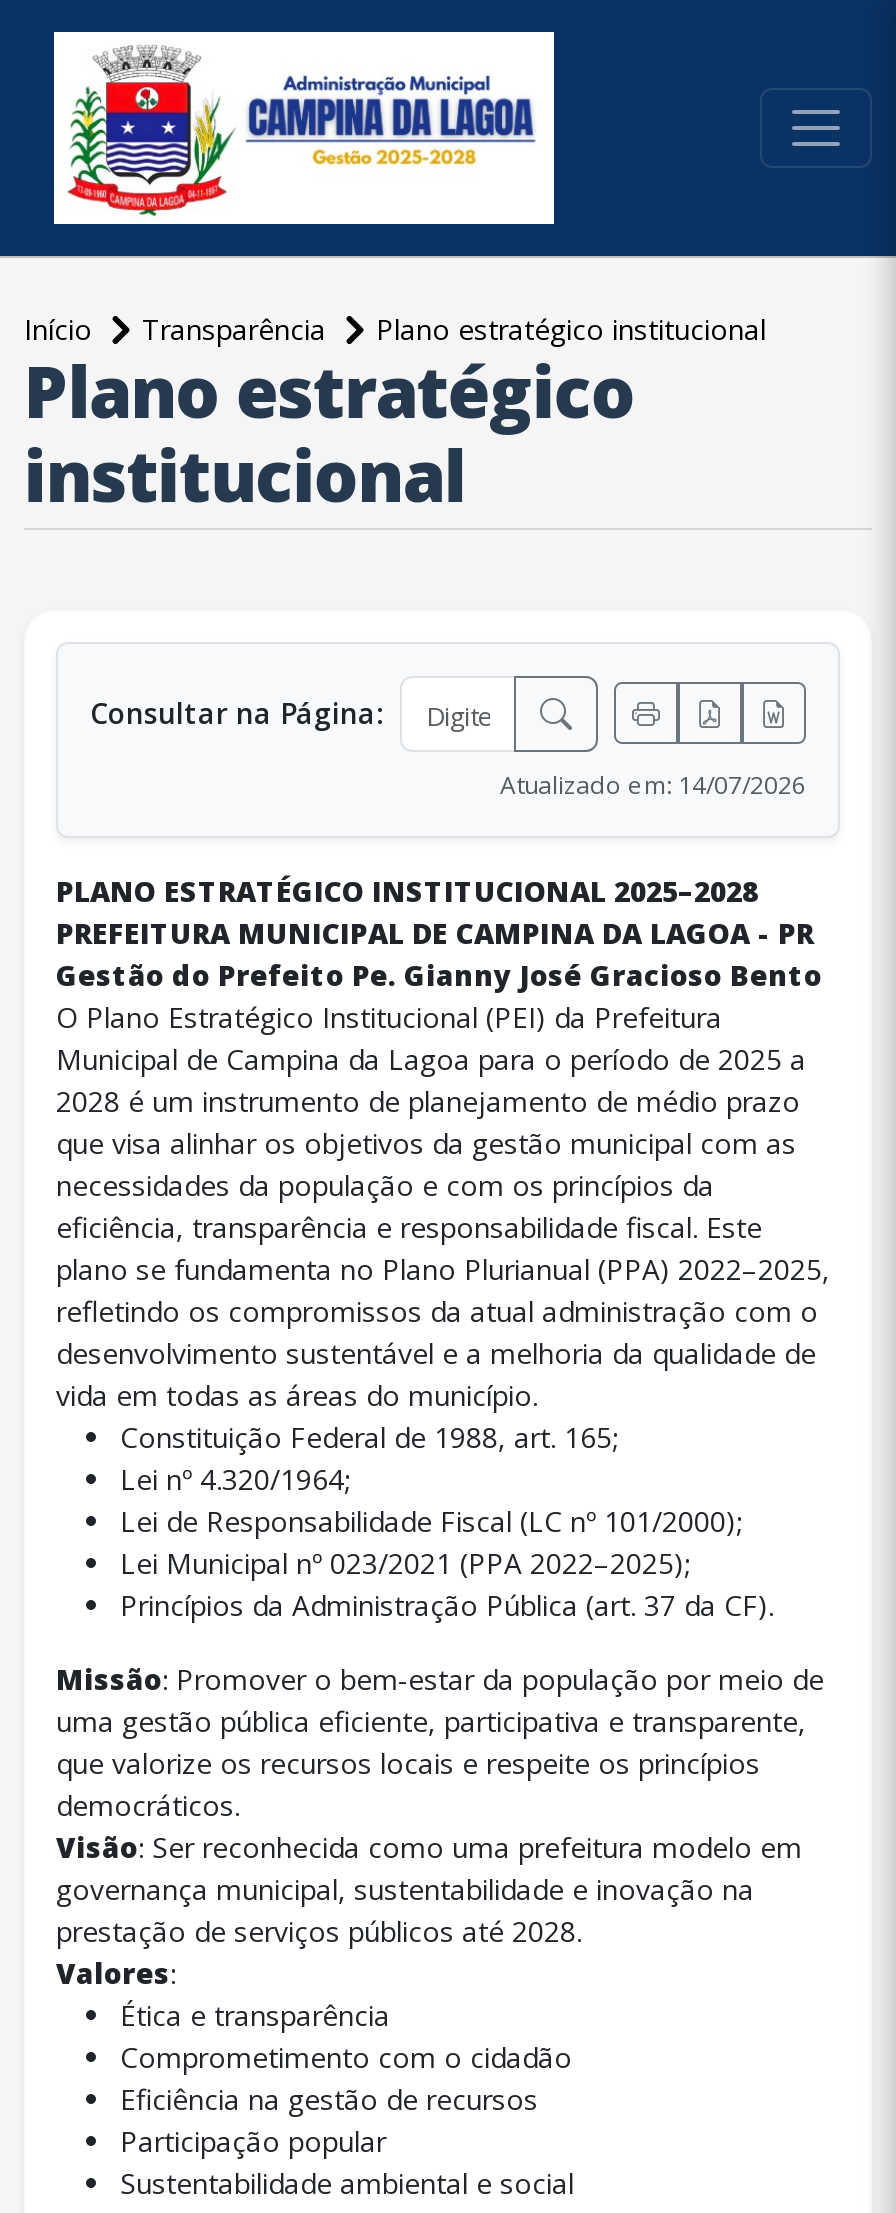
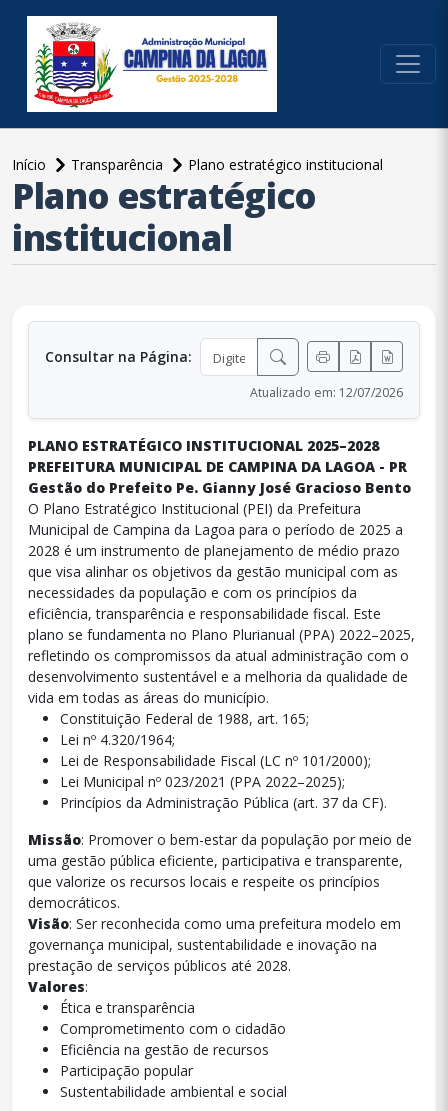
[500,768,806,802] Atualizado em: 14/07/2026 -> [250,384,403,401] Atualizado em: 12/07/2026

